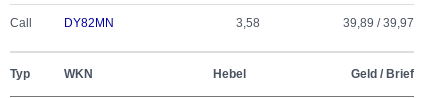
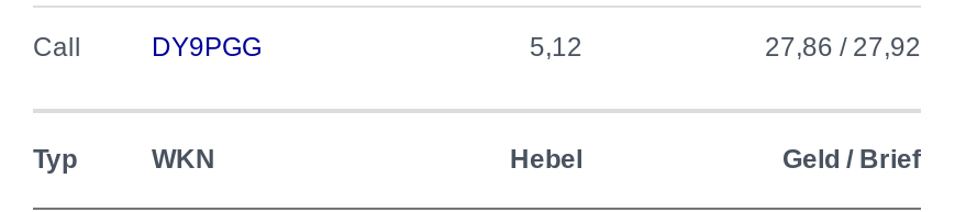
[64,16,414,30] DY82MN | 3,58 | 39,89 / 39,97 -> [152,32,921,63] DY9PGG | 5,12 | 27,86 / 27,92

